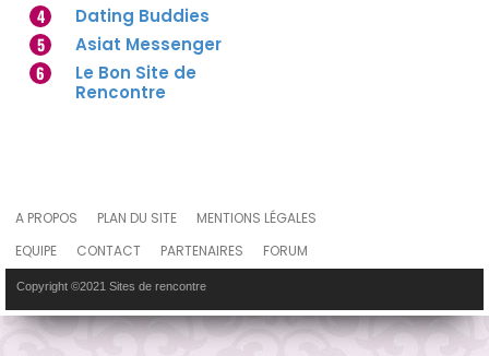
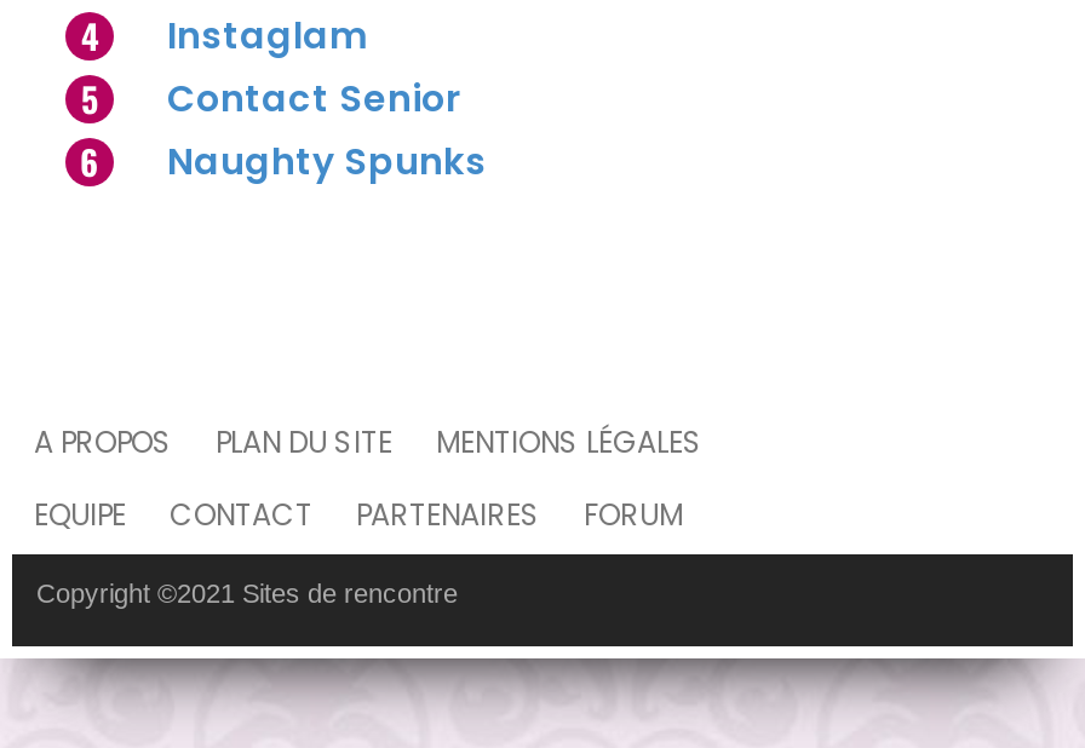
[75,4,210,27] Dating Buddies -> [167,10,368,61] Instaglam
[75,33,222,56] Asiat Messenger -> [167,73,460,124] Contact Senior
[75,61,196,104] Le Bon Site de | Rencontre -> [167,136,487,187] Naughty Spunks

